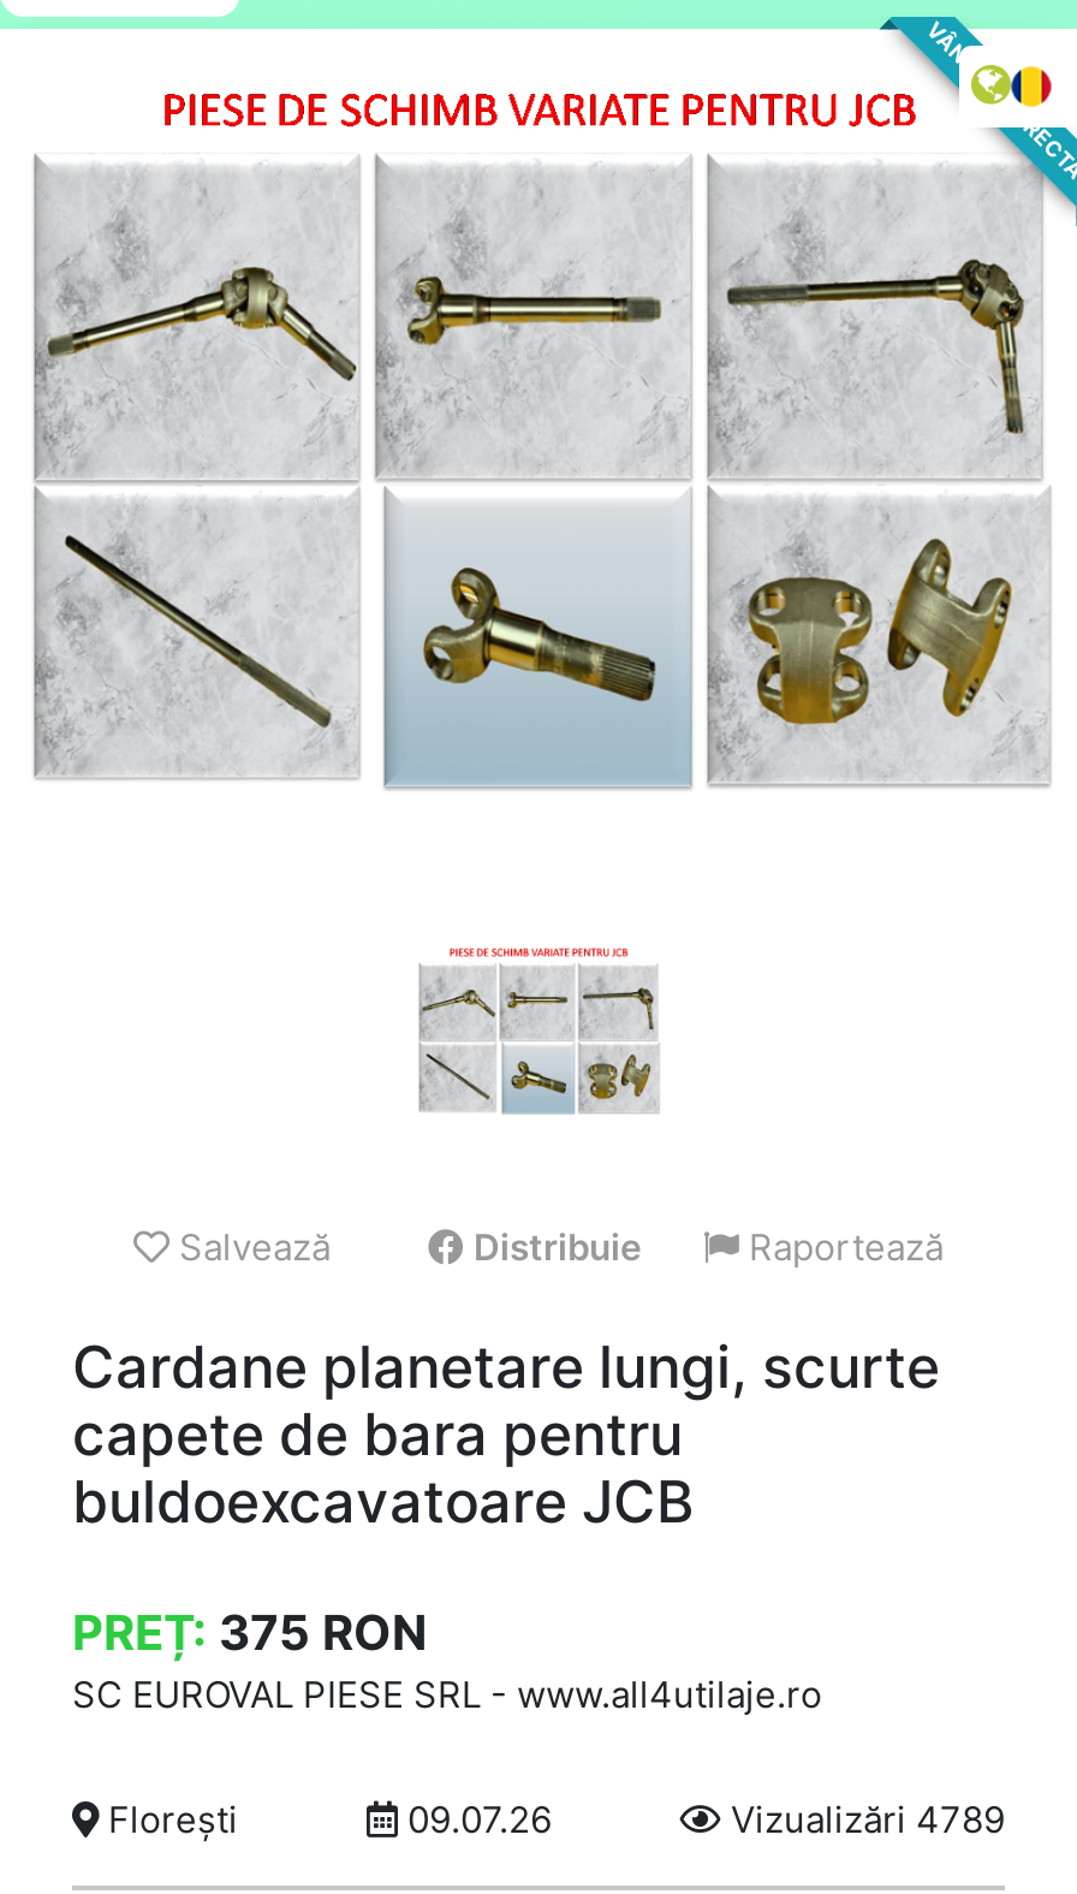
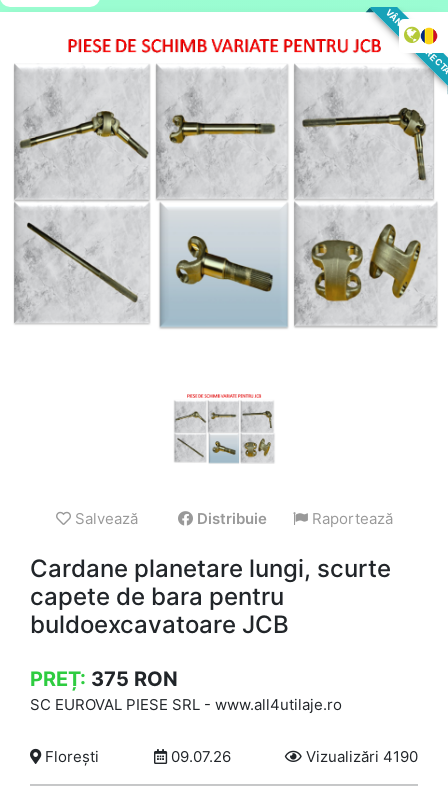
[721,1796,1005,1842] Vizualizări 4789 -> [302,747,418,766] Vizualizări 4190

